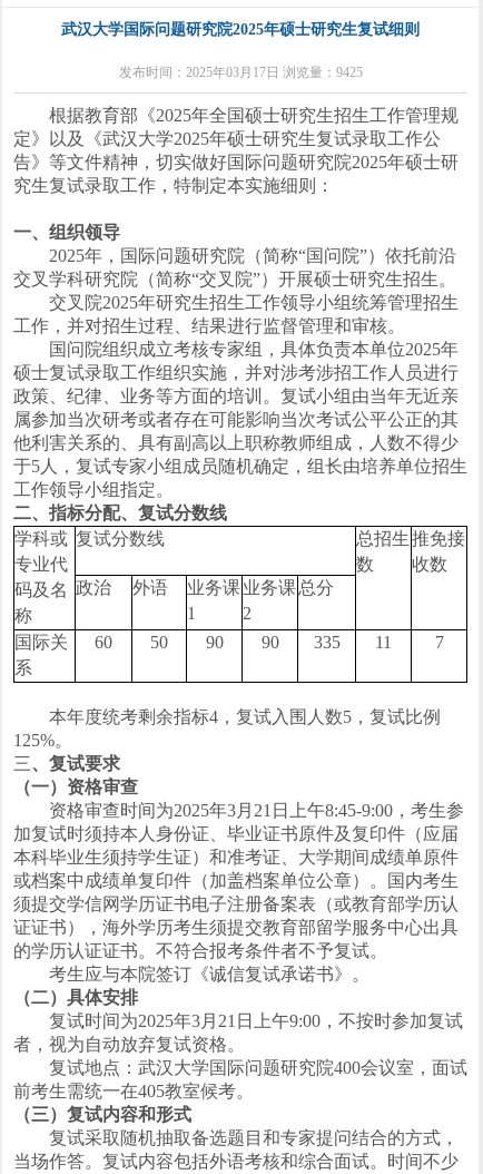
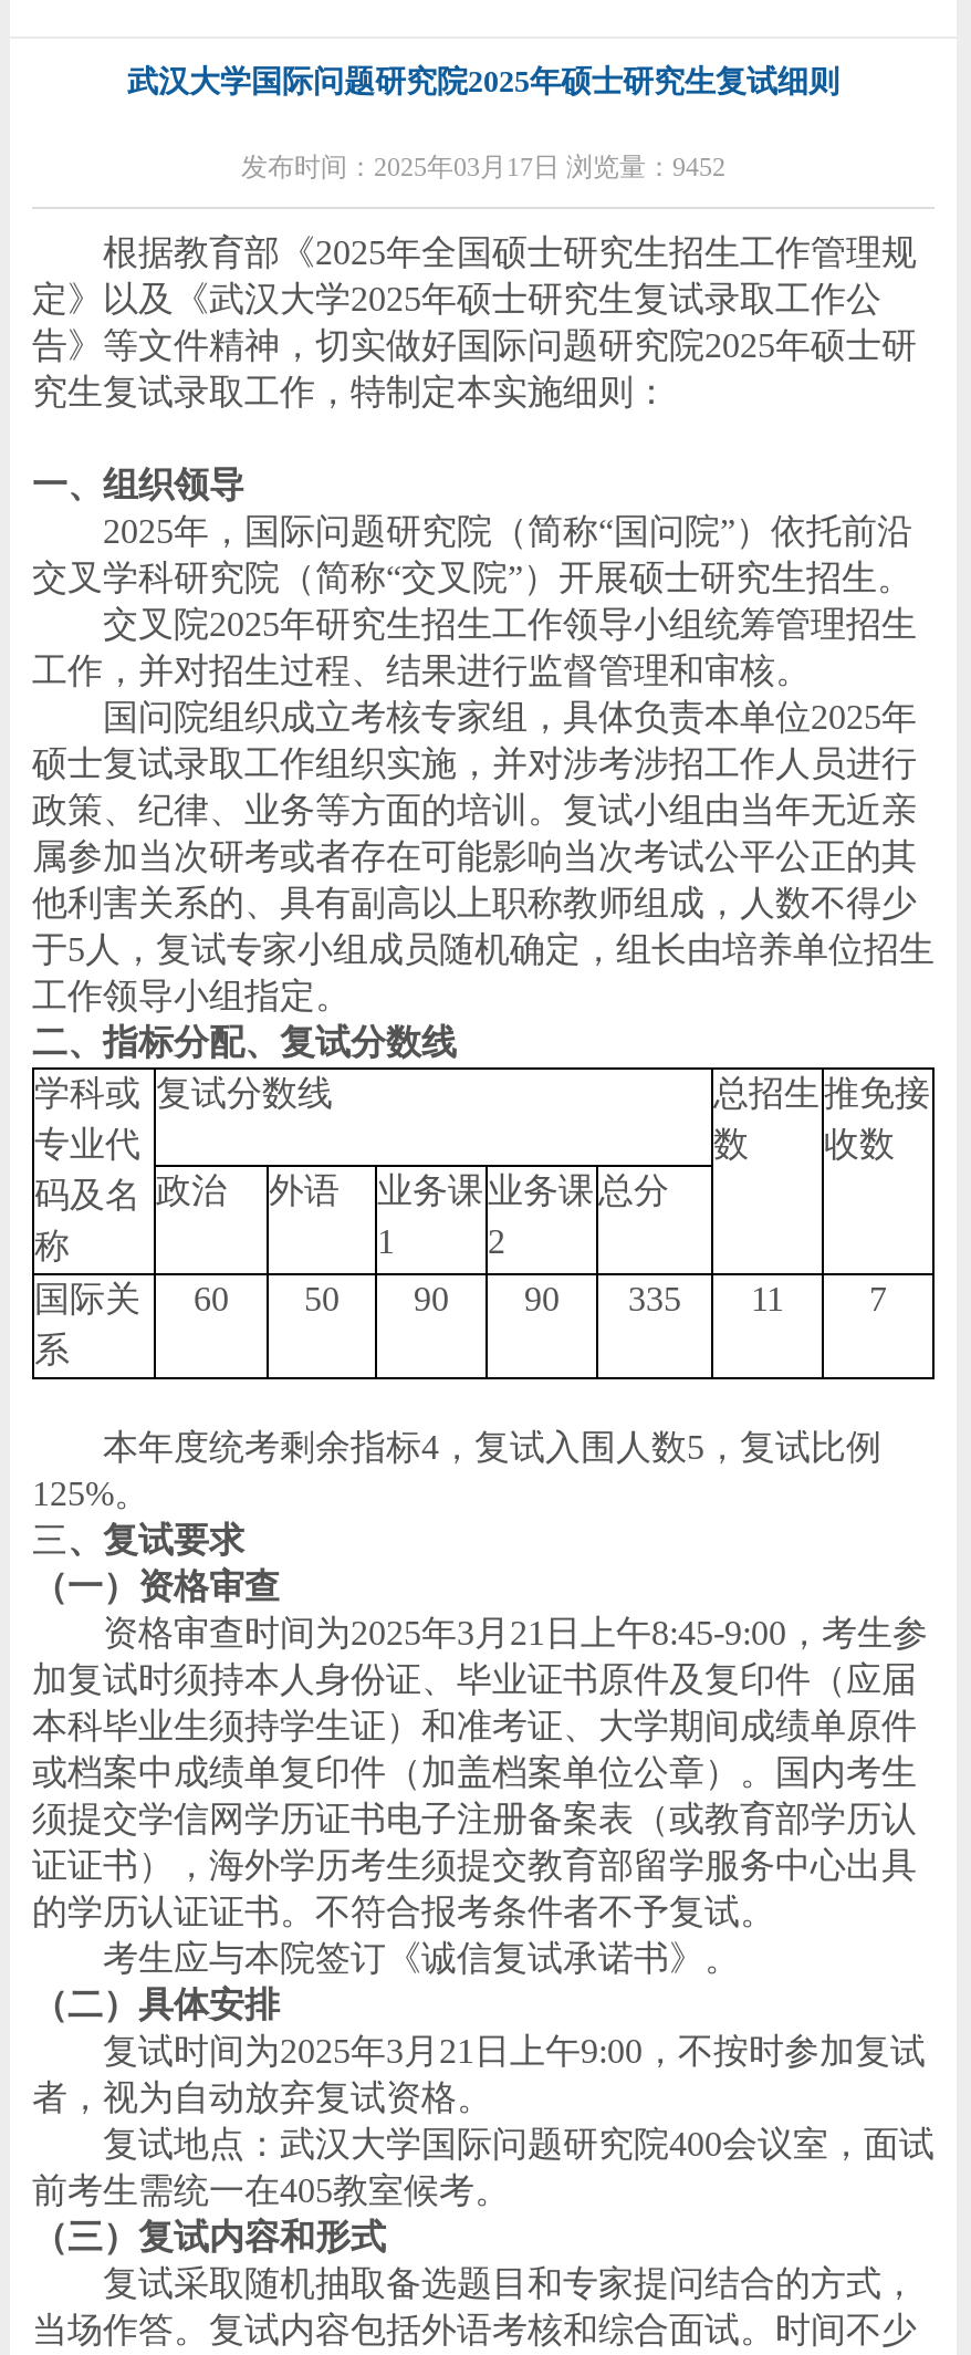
[119,64,362,80] 发布时间：2025年03月17日 浏览量：9425 -> [241,151,725,182] 发布时间：2025年03月17日 浏览量：9452

